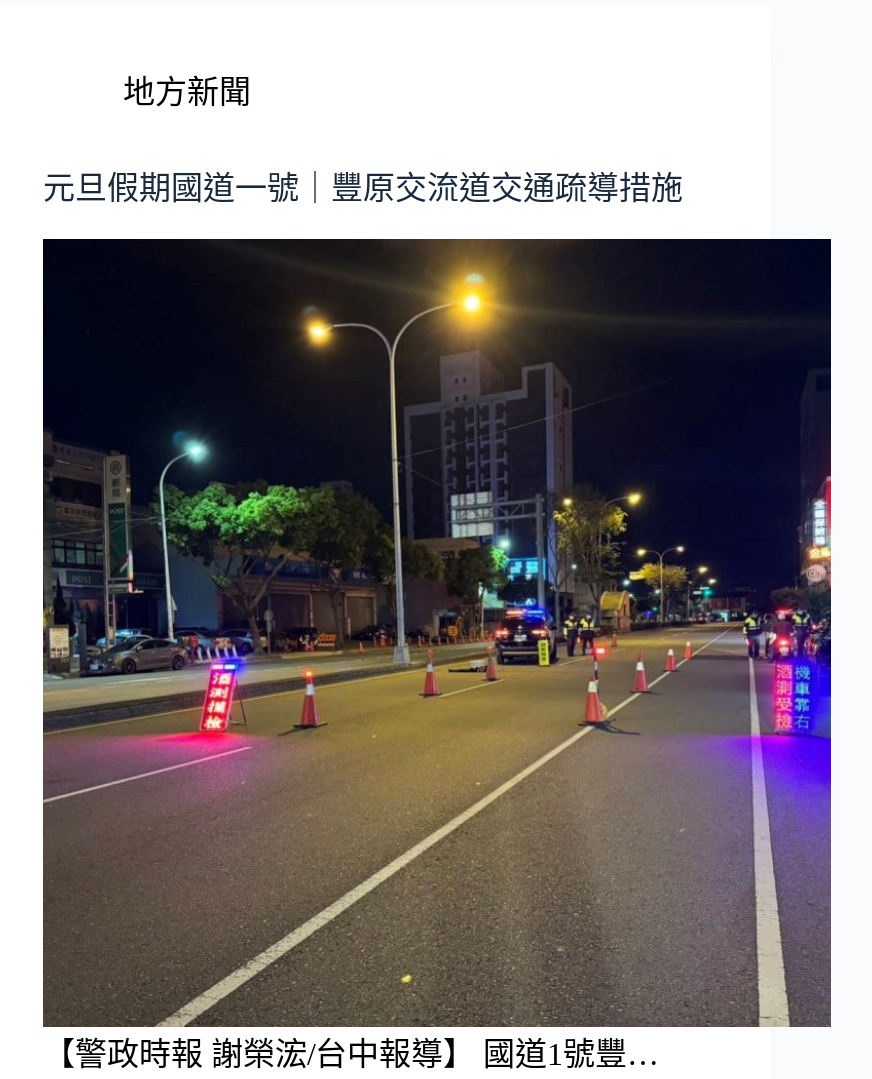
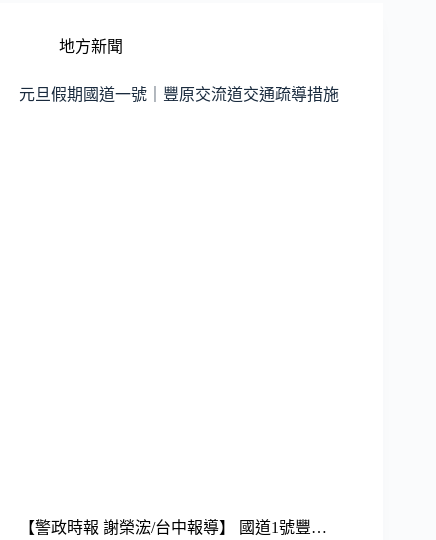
[41,237,833,1029] [image] -> none

